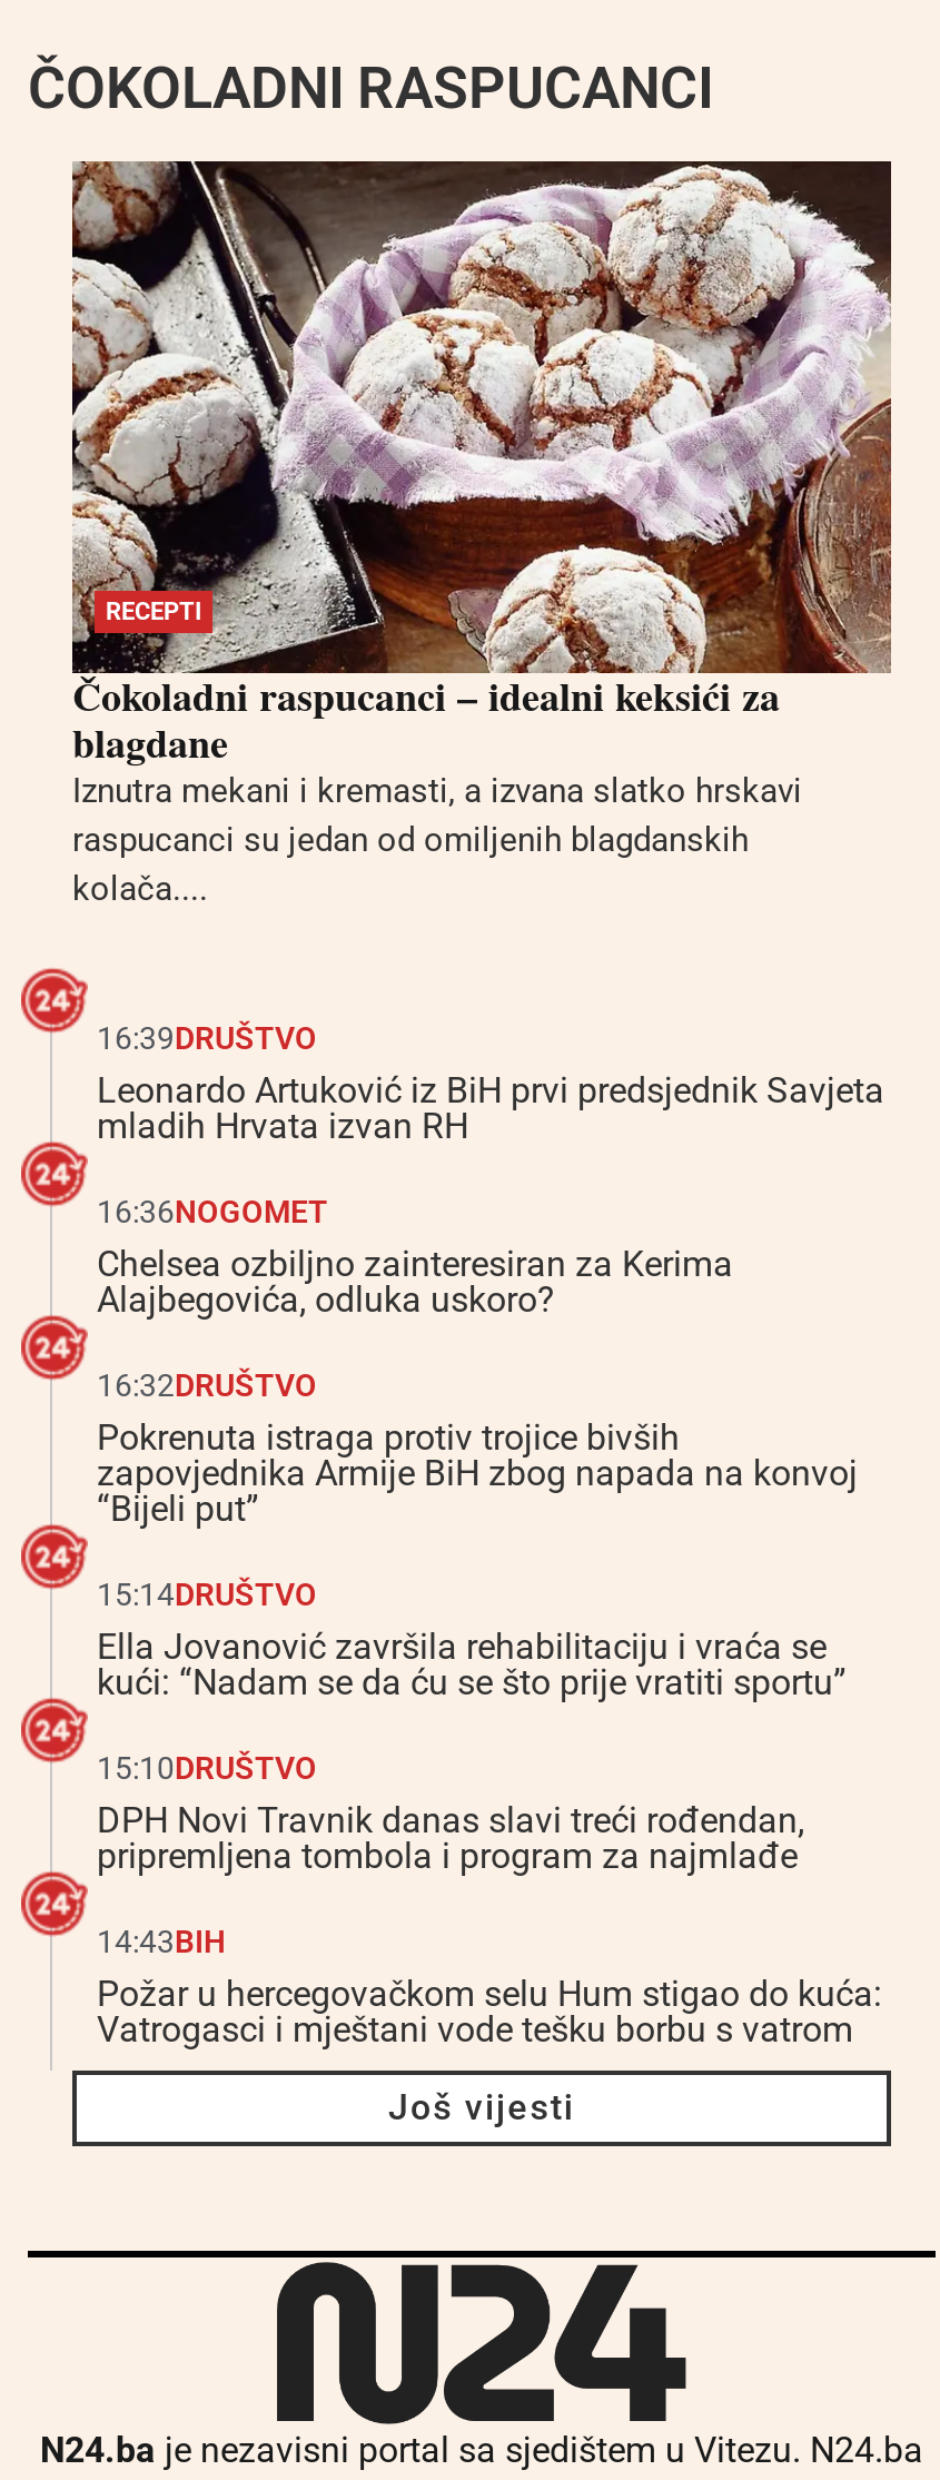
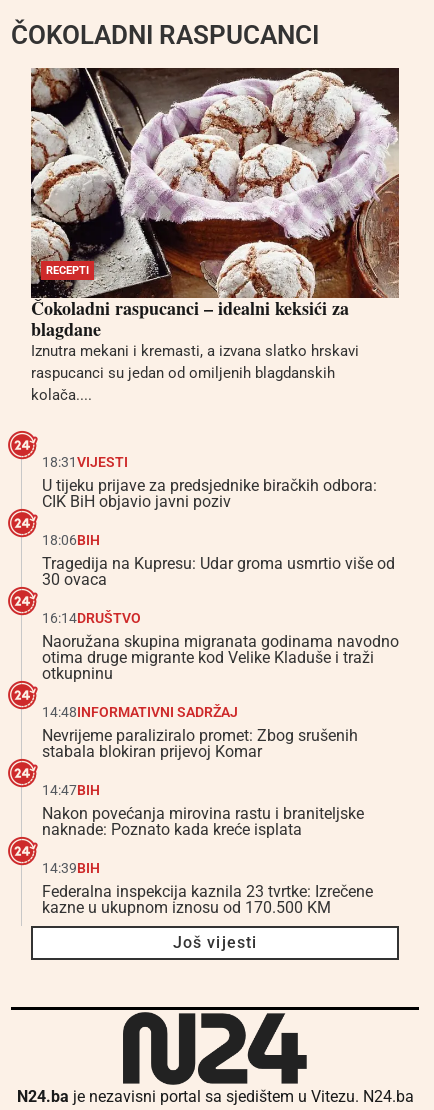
[97,1021,884,1148] 16:39DRUŠTVO | Leonardo Artuković iz BiH prvi predsjednik Savjeta | mladih Hrvata izvan RH -> [42,454,377,511] 18:31VIJESTI | U tijeku prijave za predsjednike biračkih odbora: | CIK BiH objavio javni poziv
[97,1195,733,1322] 16:36NOGOMET | Chelsea ozbiljno zainteresiran za Kerima | Alajbegovića, odluka uskoro? -> [42,532,395,589] 18:06BIH | Tragedija na Kupresu: Udar groma usmrtio više od | 30 ovaca
[97,1368,858,1531] 16:32DRUŠTVO | Pokrenuta istraga protiv trojice bivših | zapovjednika Armije BiH zbog napada na konvoj | “Bijeli put” -> [42,610,399,683] 16:14DRUŠTVO | Naoružana skupina migranata godinama navodno | otima druge migrante kod Velike Kladuše i traži | otkupninu
[97,1577,847,1704] 15:14DRUŠTVO | Ella Jovanović završila rehabilitaciju i vraća se | kući: “Nadam se da ću se što prije vratiti sportu” -> [42,704,358,761] 14:48INFORMATIVNI SADRŽAJ | Nevrijeme paraliziralo promet: Zbog srušenih | stabala blokiran prijevoj Komar
[97,1751,804,1878] 15:10DRUŠTVO | DPH Novi Travnik danas slavi treći rođendan, | pripremljena tombola i program za najmlađe -> [42,782,364,839] 14:47BIH | Nakon povećanja mirovina rastu i braniteljske | naknade: Poznato kada kreće isplata
[97,1925,882,2051] 14:43BIH | Požar u hercegovačkom selu Hum stigao do kuća: | Vatrogasci i mještani vode tešku borbu s vatrom -> [42,860,373,917] 14:39BIH | Federalna inspekcija kaznila 23 tvrtke: Izrečene | kazne u ukupnom iznosu od 170.500 KM

